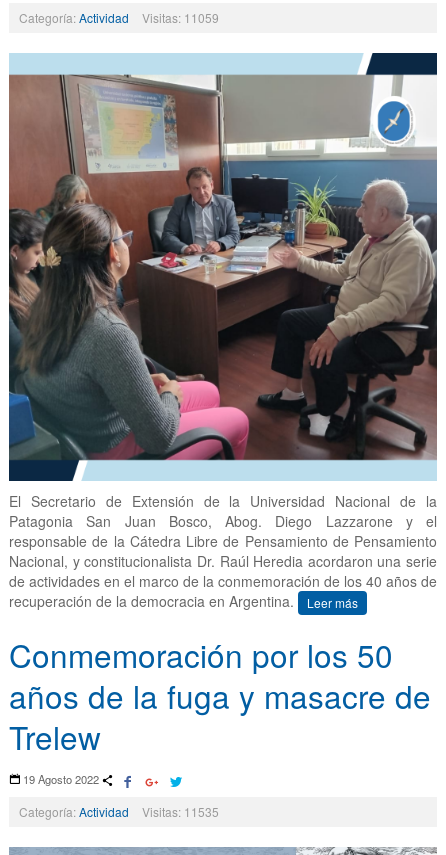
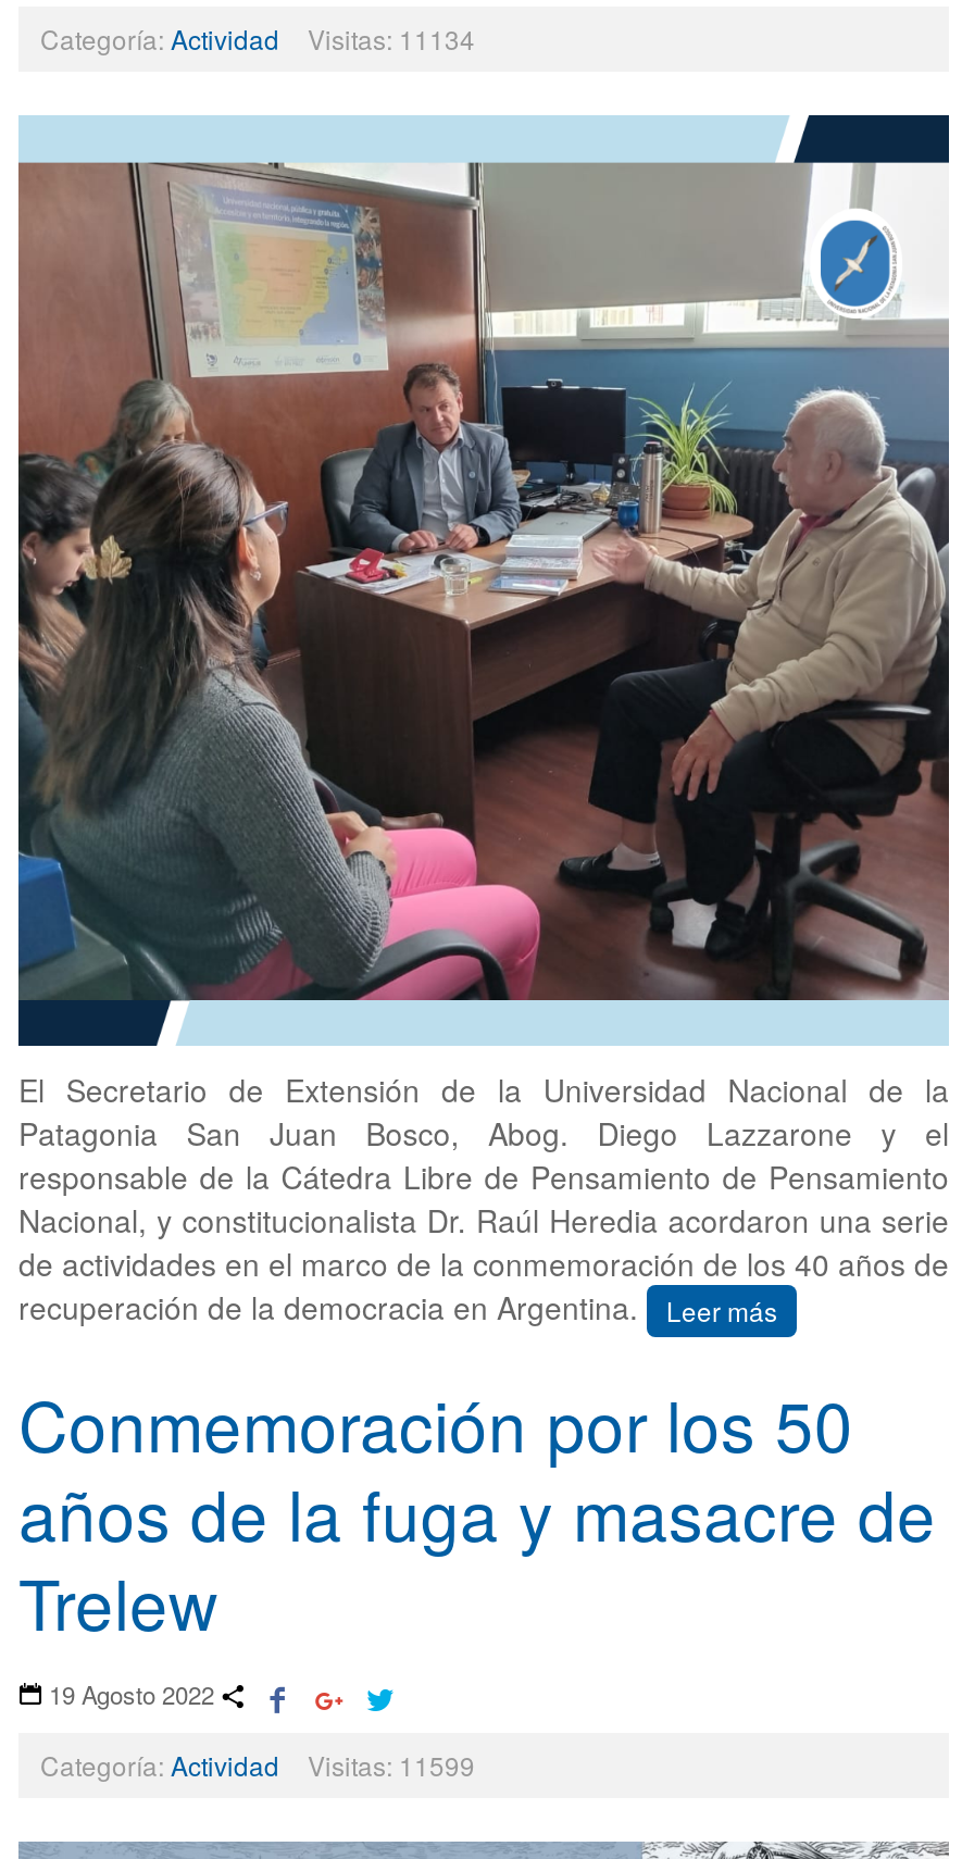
[19,9,219,26] Categoría: Actividad Visitas: 11059 -> [40,20,475,57] Categoría: Actividad Visitas: 11134
[19,803,219,820] Categoría: Actividad Visitas: 11535 -> [40,1747,475,1784] Categoría: Actividad Visitas: 11599

